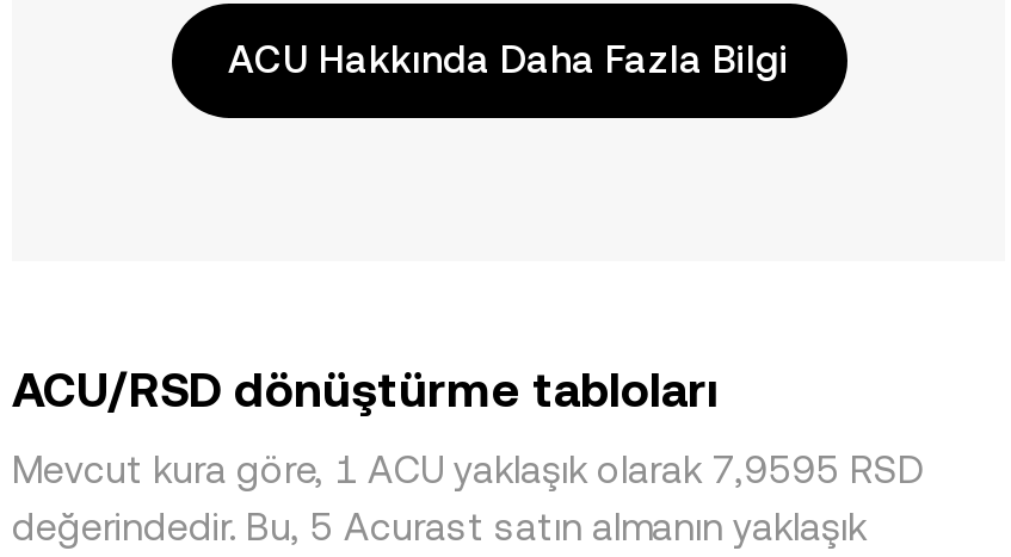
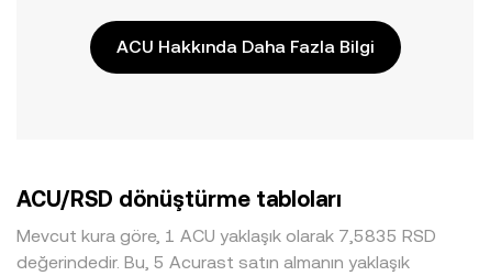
[12,447,924,493] Mevcut kura göre, 1 ACU yaklaşık olarak 7,9595 RSD -> [16,225,436,246] Mevcut kura göre, 1 ACU yaklaşık olarak 7,5835 RSD

